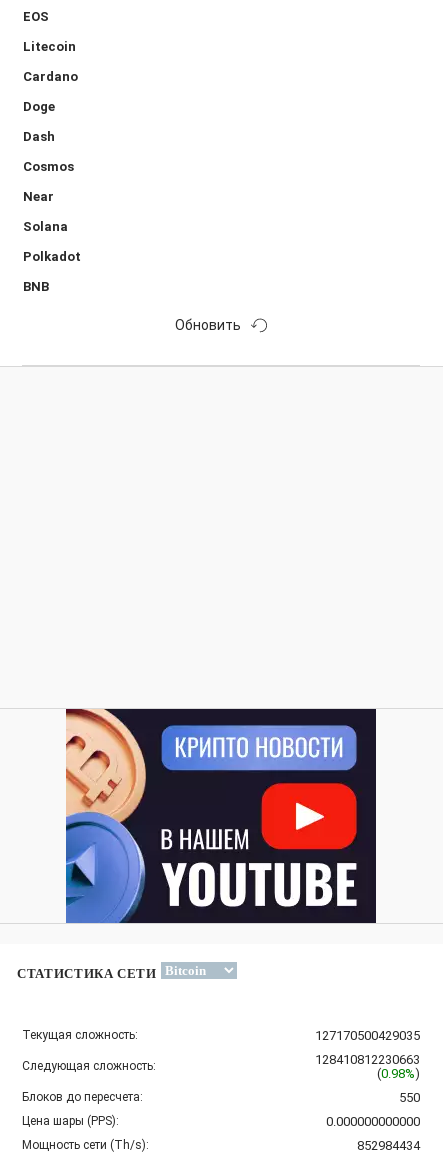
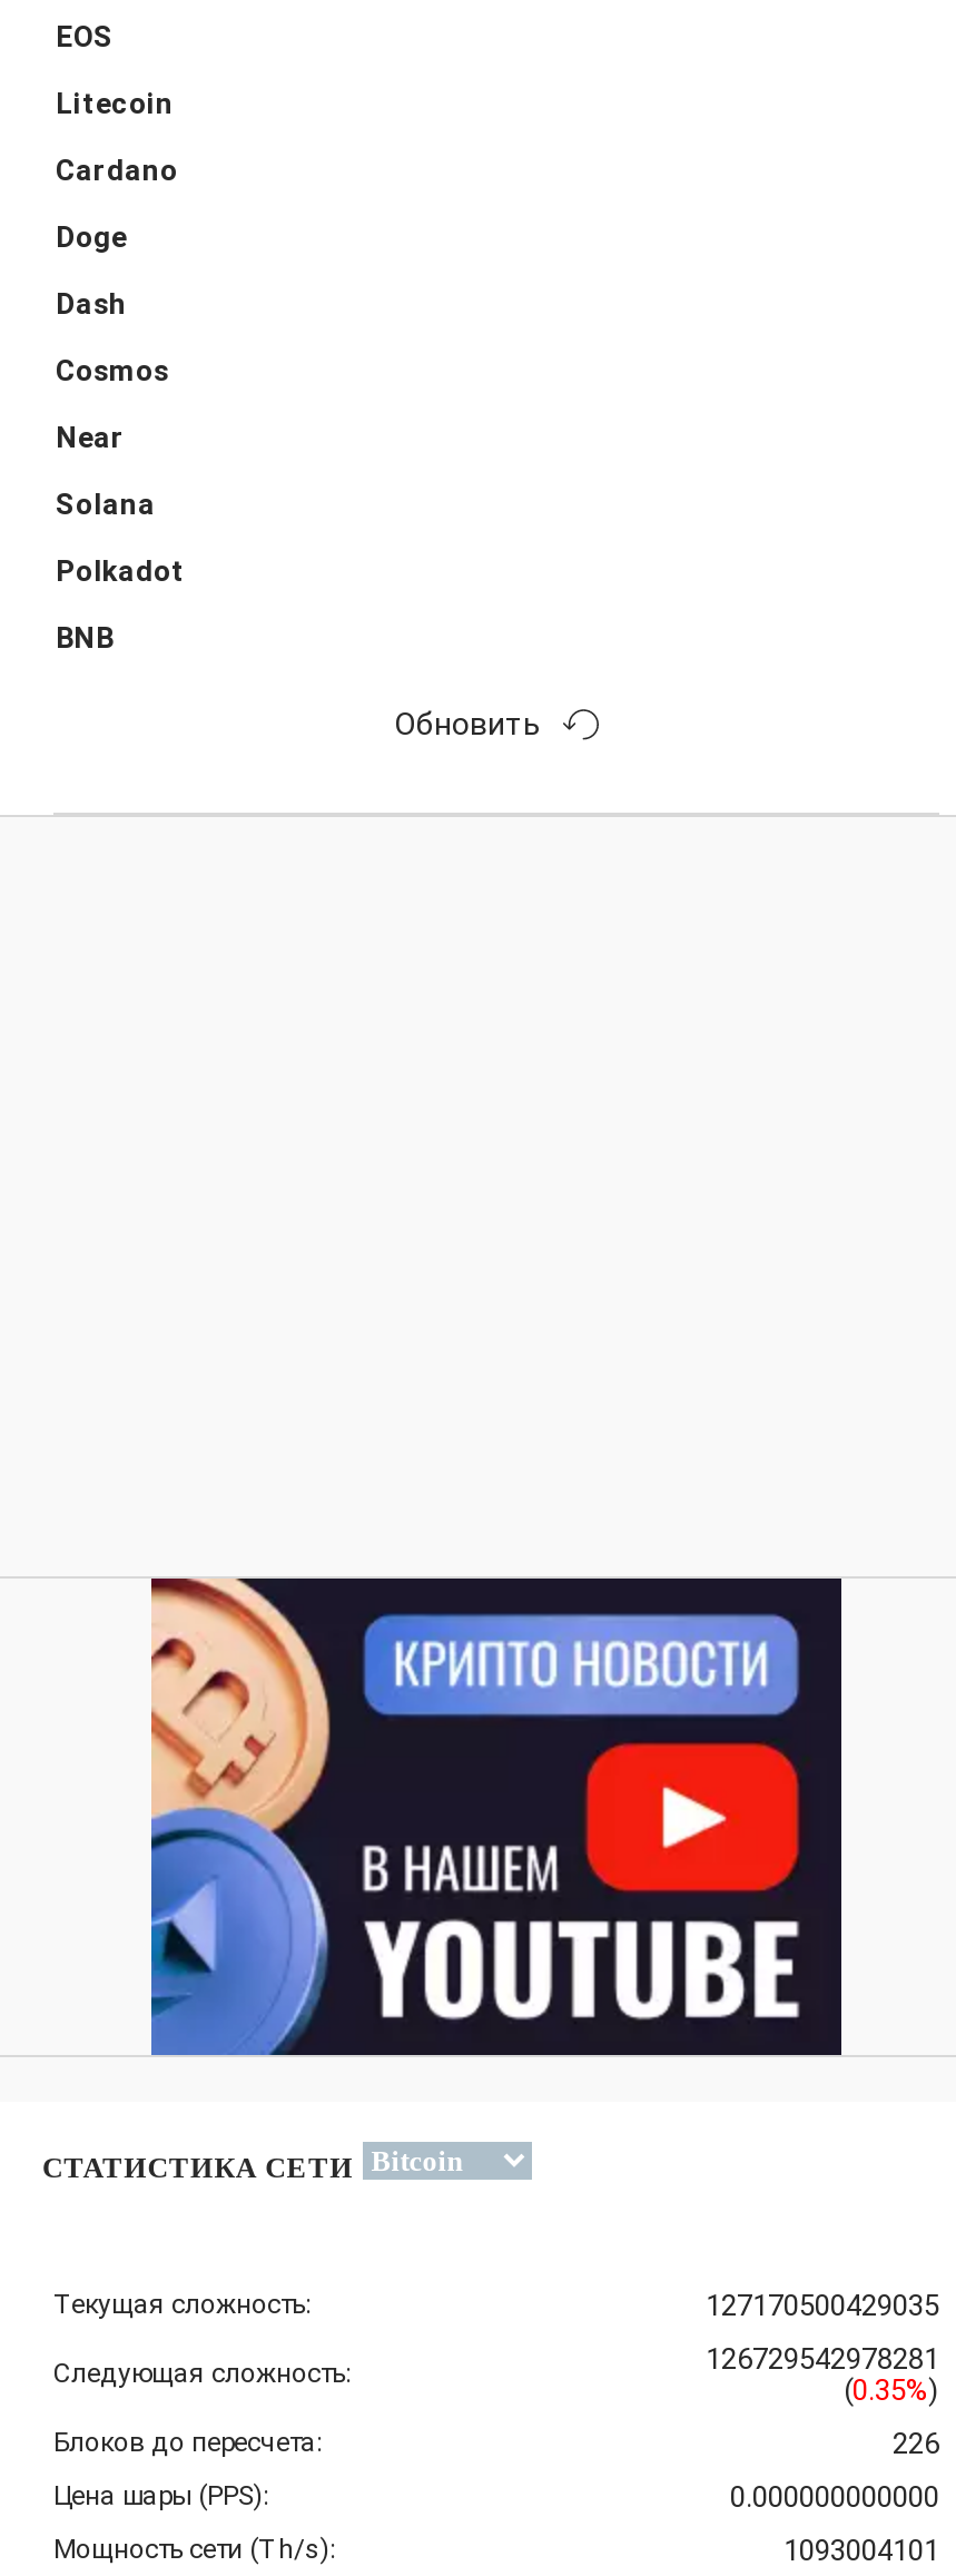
[315,1052,420,1067] 128410812230663 -> [706,2342,939,2375] 126729542978281
[377,1066,420,1081] (0.98%) -> [844,2373,939,2406] (0.35%)
[399,1090,420,1105] 550 -> [893,2426,939,2460] 226
[357,1138,420,1153] 852984434 -> [783,2533,939,2567] 1093004101

